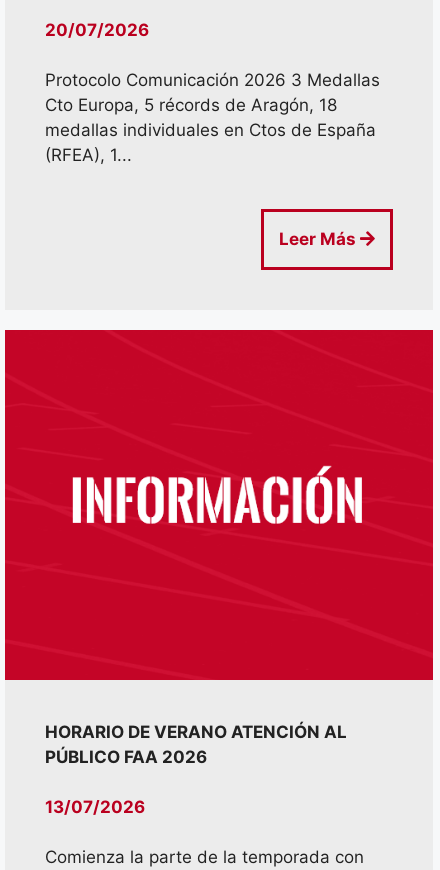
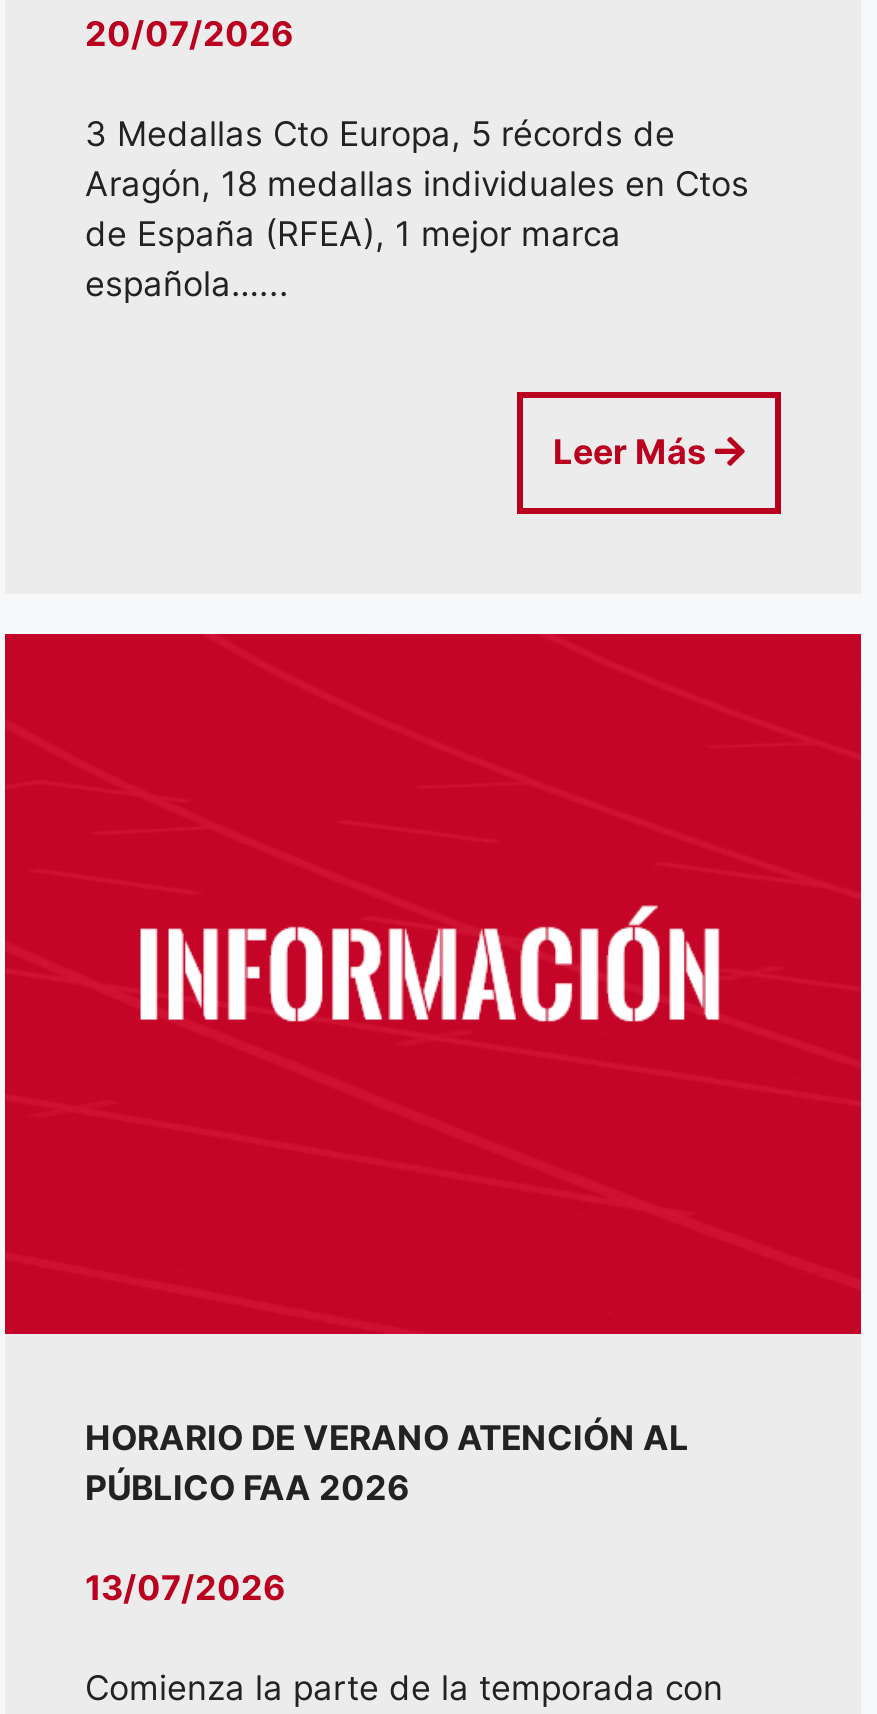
[45,70,380,165] Protocolo Comunicación 2026 3 Medallas | Cto Europa, 5 récords de Aragón, 18 | medallas individuales en Ctos de España | (RFEA), 1... -> [85,114,749,304] 3 Medallas Cto Europa, 5 récords de | Aragón, 18 medallas individuales en Ctos | de España (RFEA), 1 mejor marca | española…...

